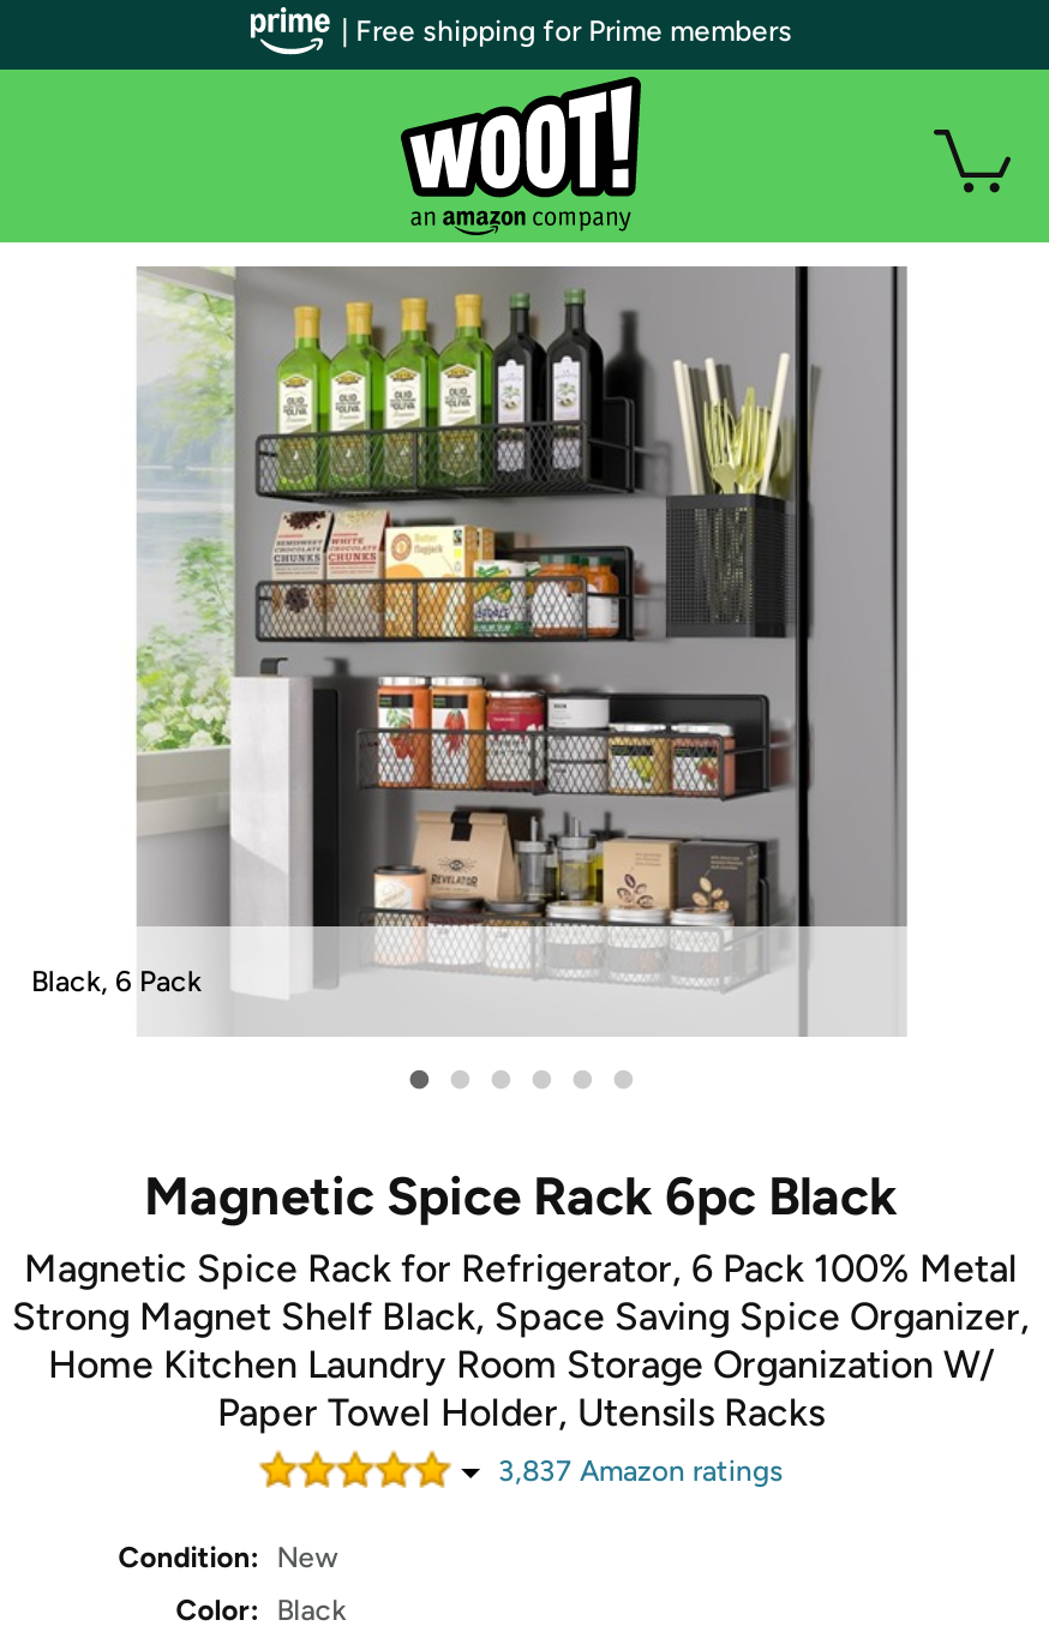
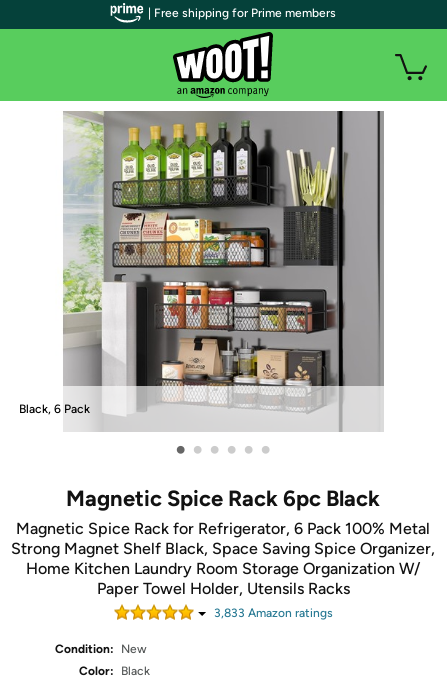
[498,1454,784,1488] 3,837 Amazon ratings -> [213,606,332,620] 3,833 Amazon ratings

